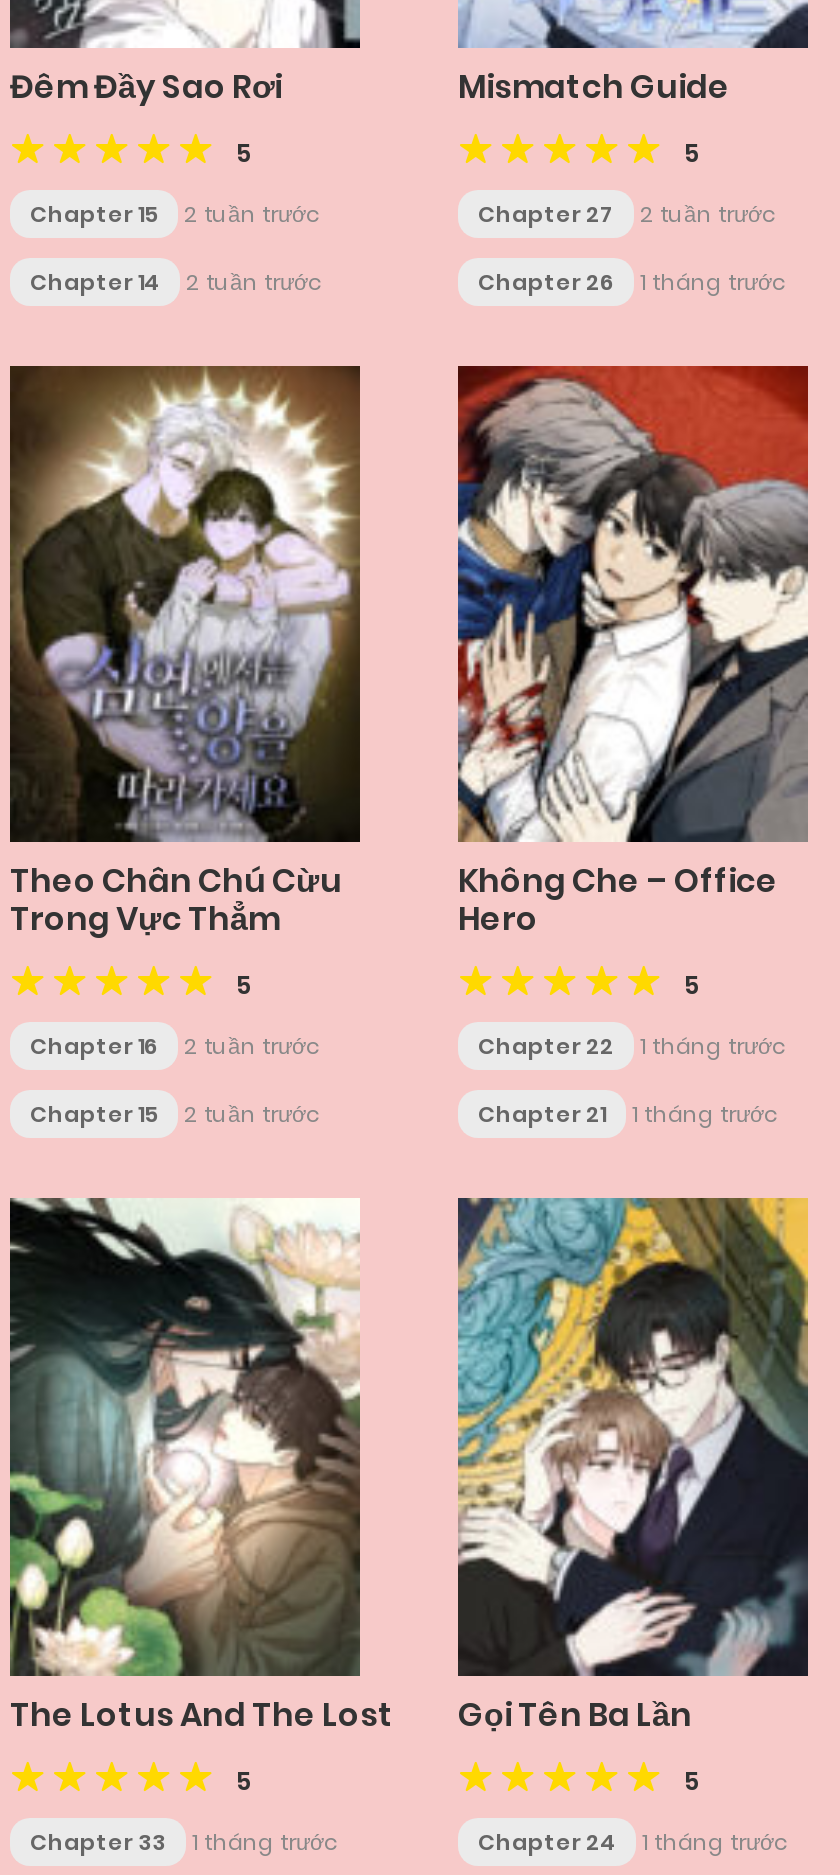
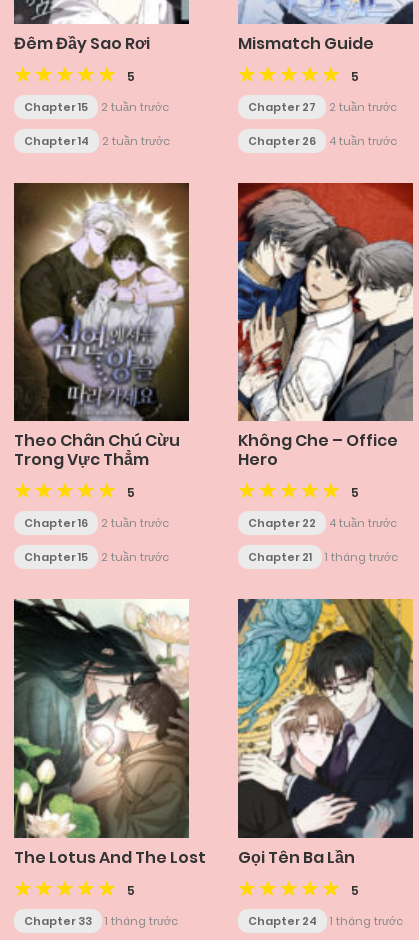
[478,265,786,297] Chapter 26 1 tháng trước -> [248,133,397,149] Chapter 26 4 tuần trước
[478,1031,786,1063] Chapter 22 1 tháng trước -> [248,515,397,531] Chapter 22 4 tuần trước

